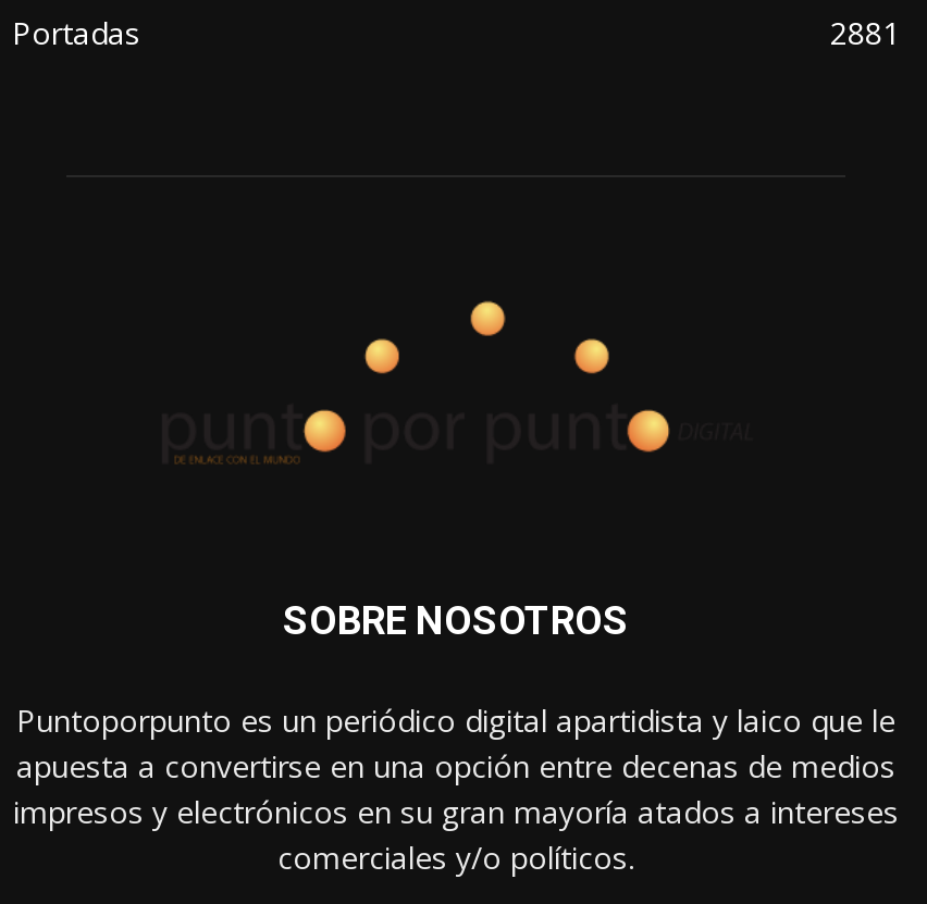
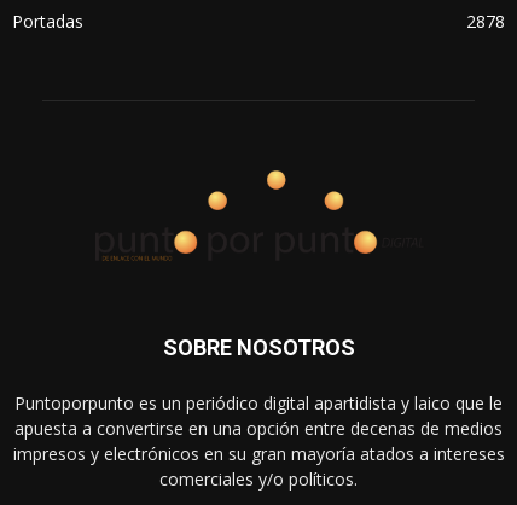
[830,12,900,54] 2881 -> [466,10,505,33] 2878

